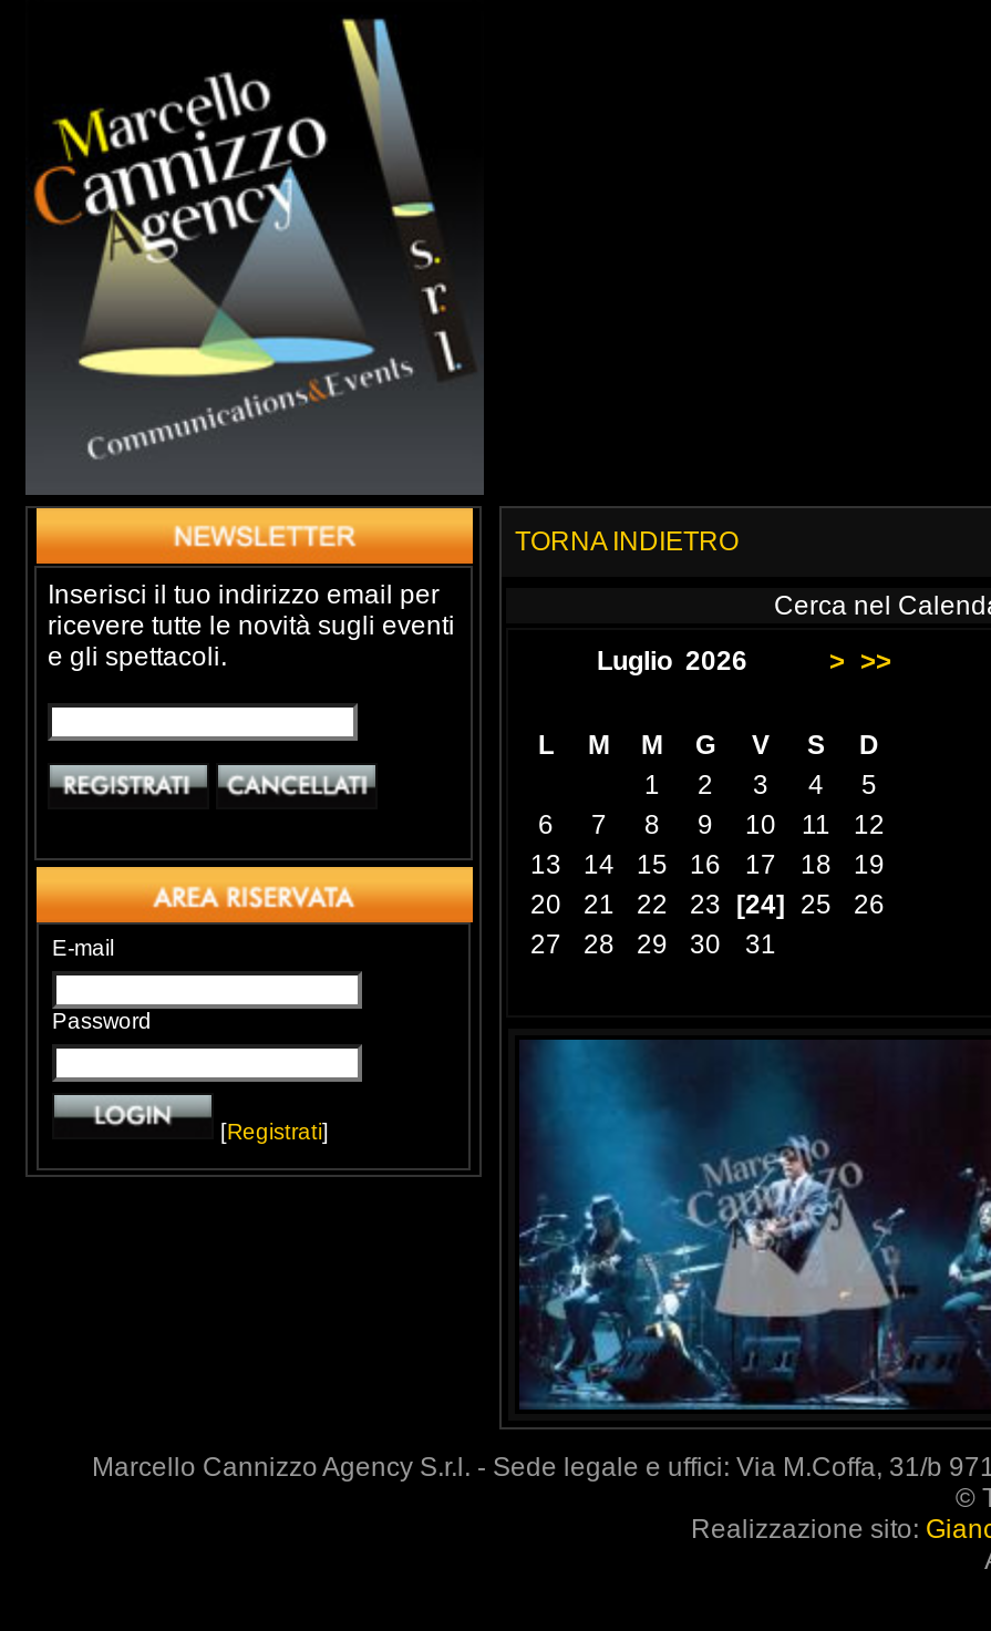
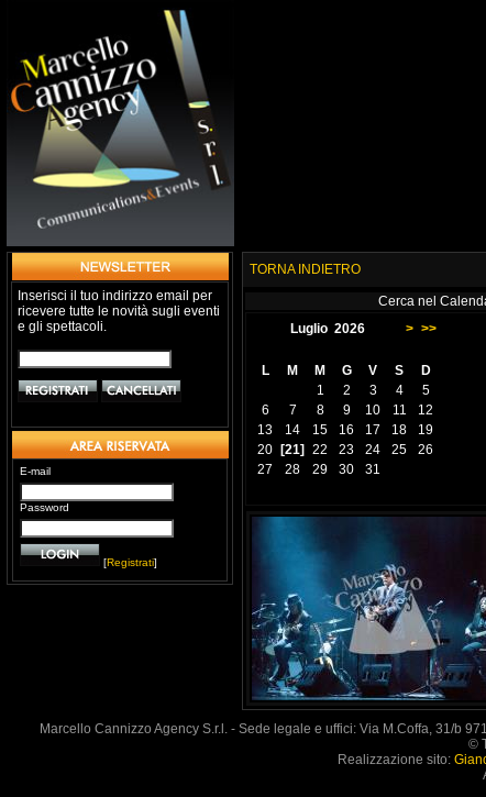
[530,889,832,920] 20 | 21 | 22 | 23 [24] 25 -> [257,442,407,457] 20 [21] 22 | 23 | 24 | 25

